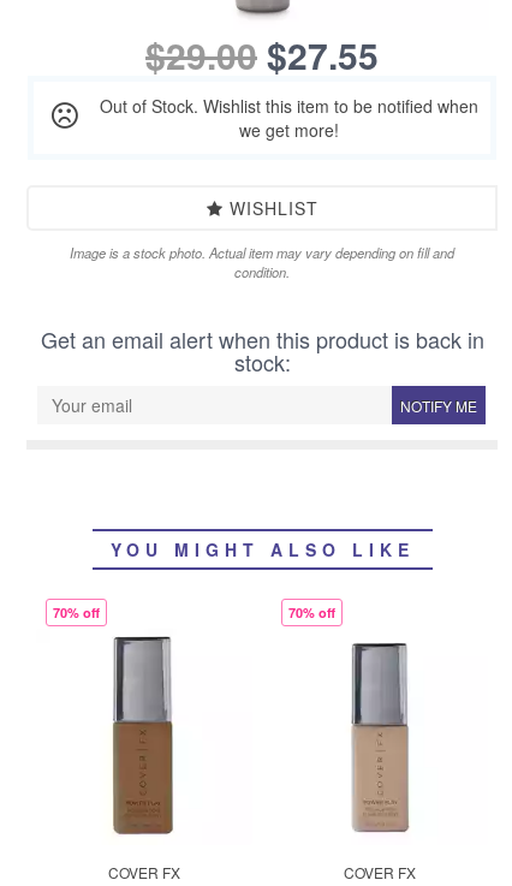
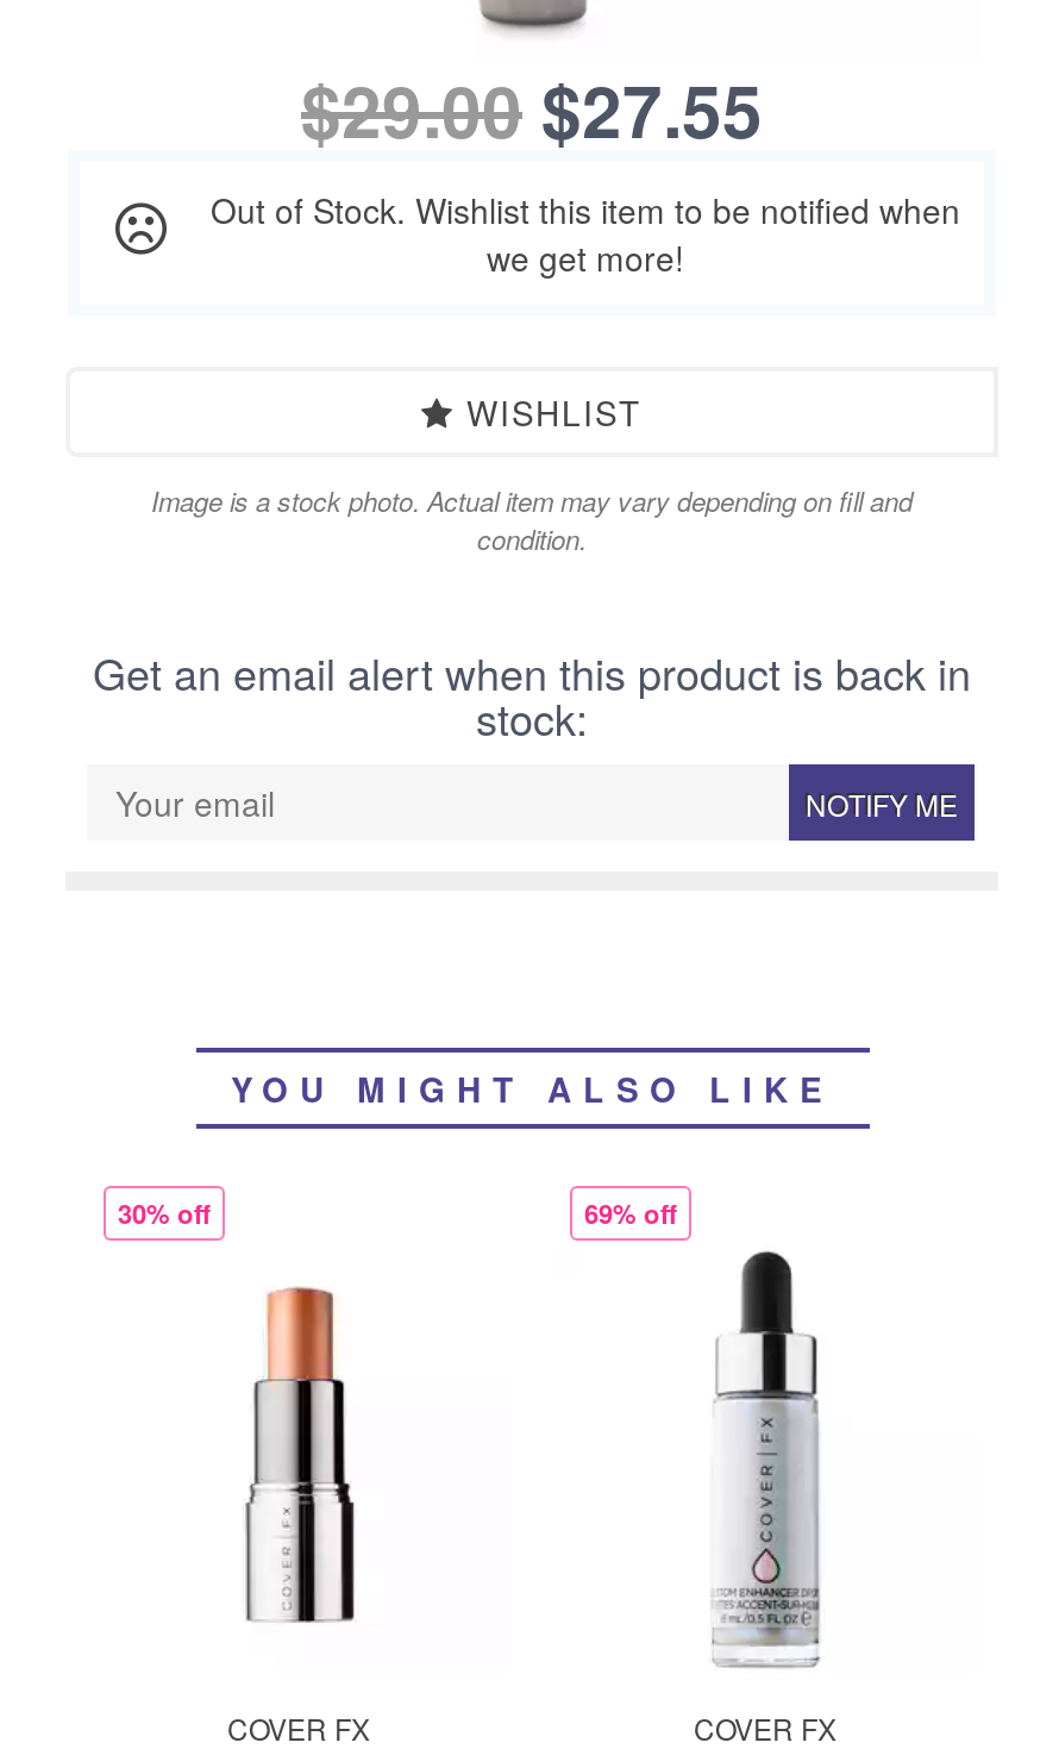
[53,603,100,621] 70% off -> [118,1194,211,1230] 30% off
[288,603,335,621] 70% off -> [584,1194,677,1230] 69% off
[112,635,174,836] [image] -> [237,1260,356,1653] [image]
[351,632,410,842] [image] -> [710,1248,822,1669] [image]

